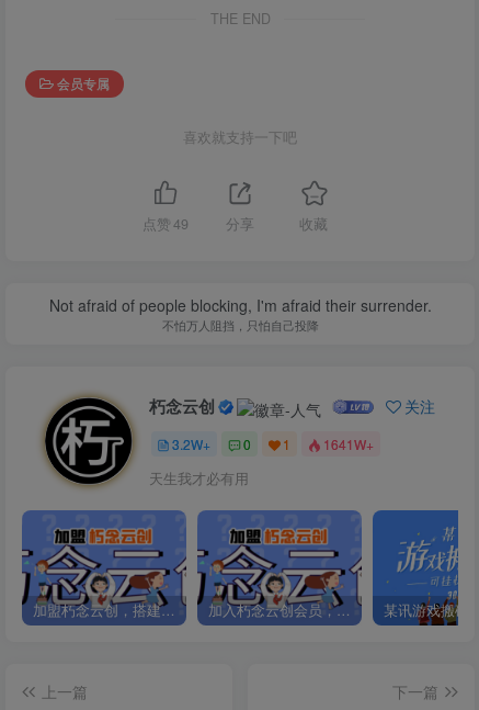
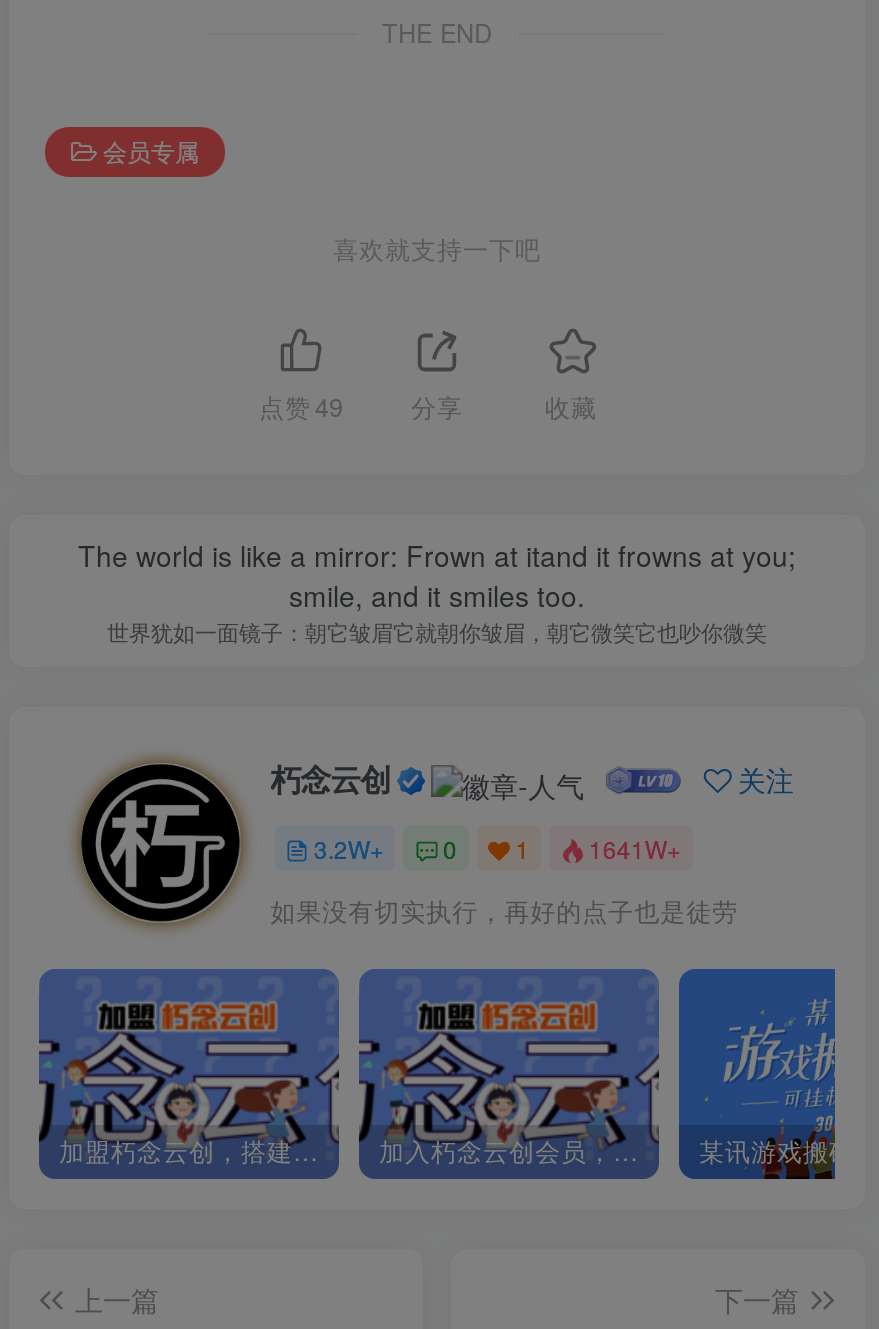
[49,294,431,334] Not afraid of people blocking, I'm afraid their surrender. | 不怕万人阻挡，只怕自己投降 -> [78,536,796,648] The world is like a mirror: Frown at itand it frowns at you; | smile, and it smiles too. | 世界犹如一面镜子：朝它皱眉它就朝你皱眉，朝它微笑它也吵你微笑
[149,468,248,488] 天生我才必有用 -> [270,893,738,929] 如果没有切实执行，再好的点子也是徒劳

